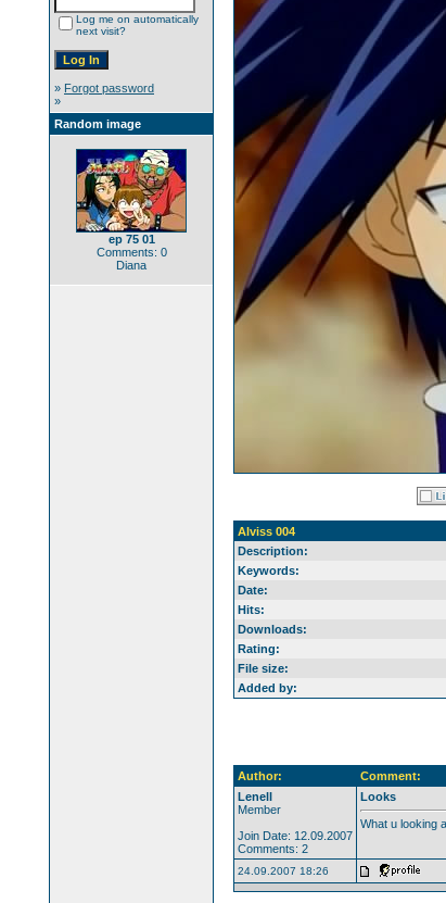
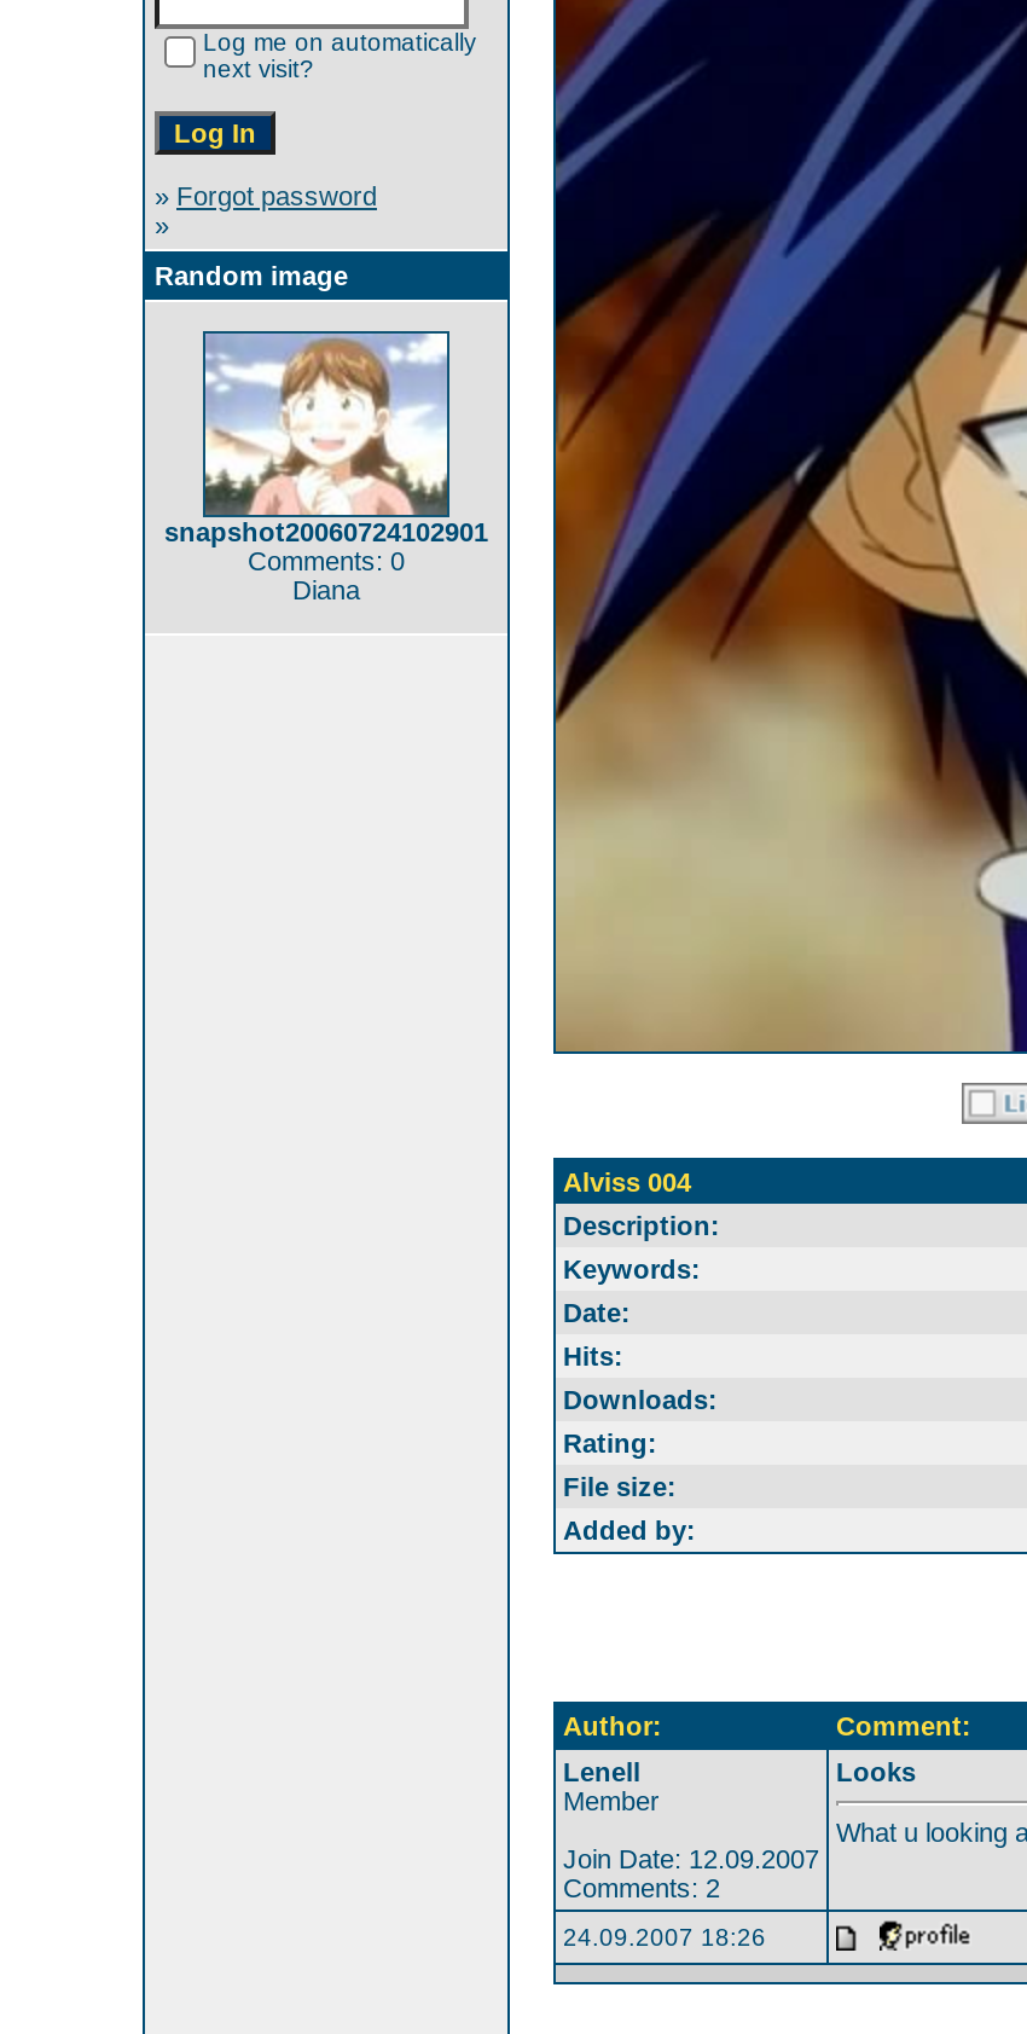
[76,149,187,246] [image] | ep 75 01 -> [164,331,488,546] [image] | snapshot20060724102901

